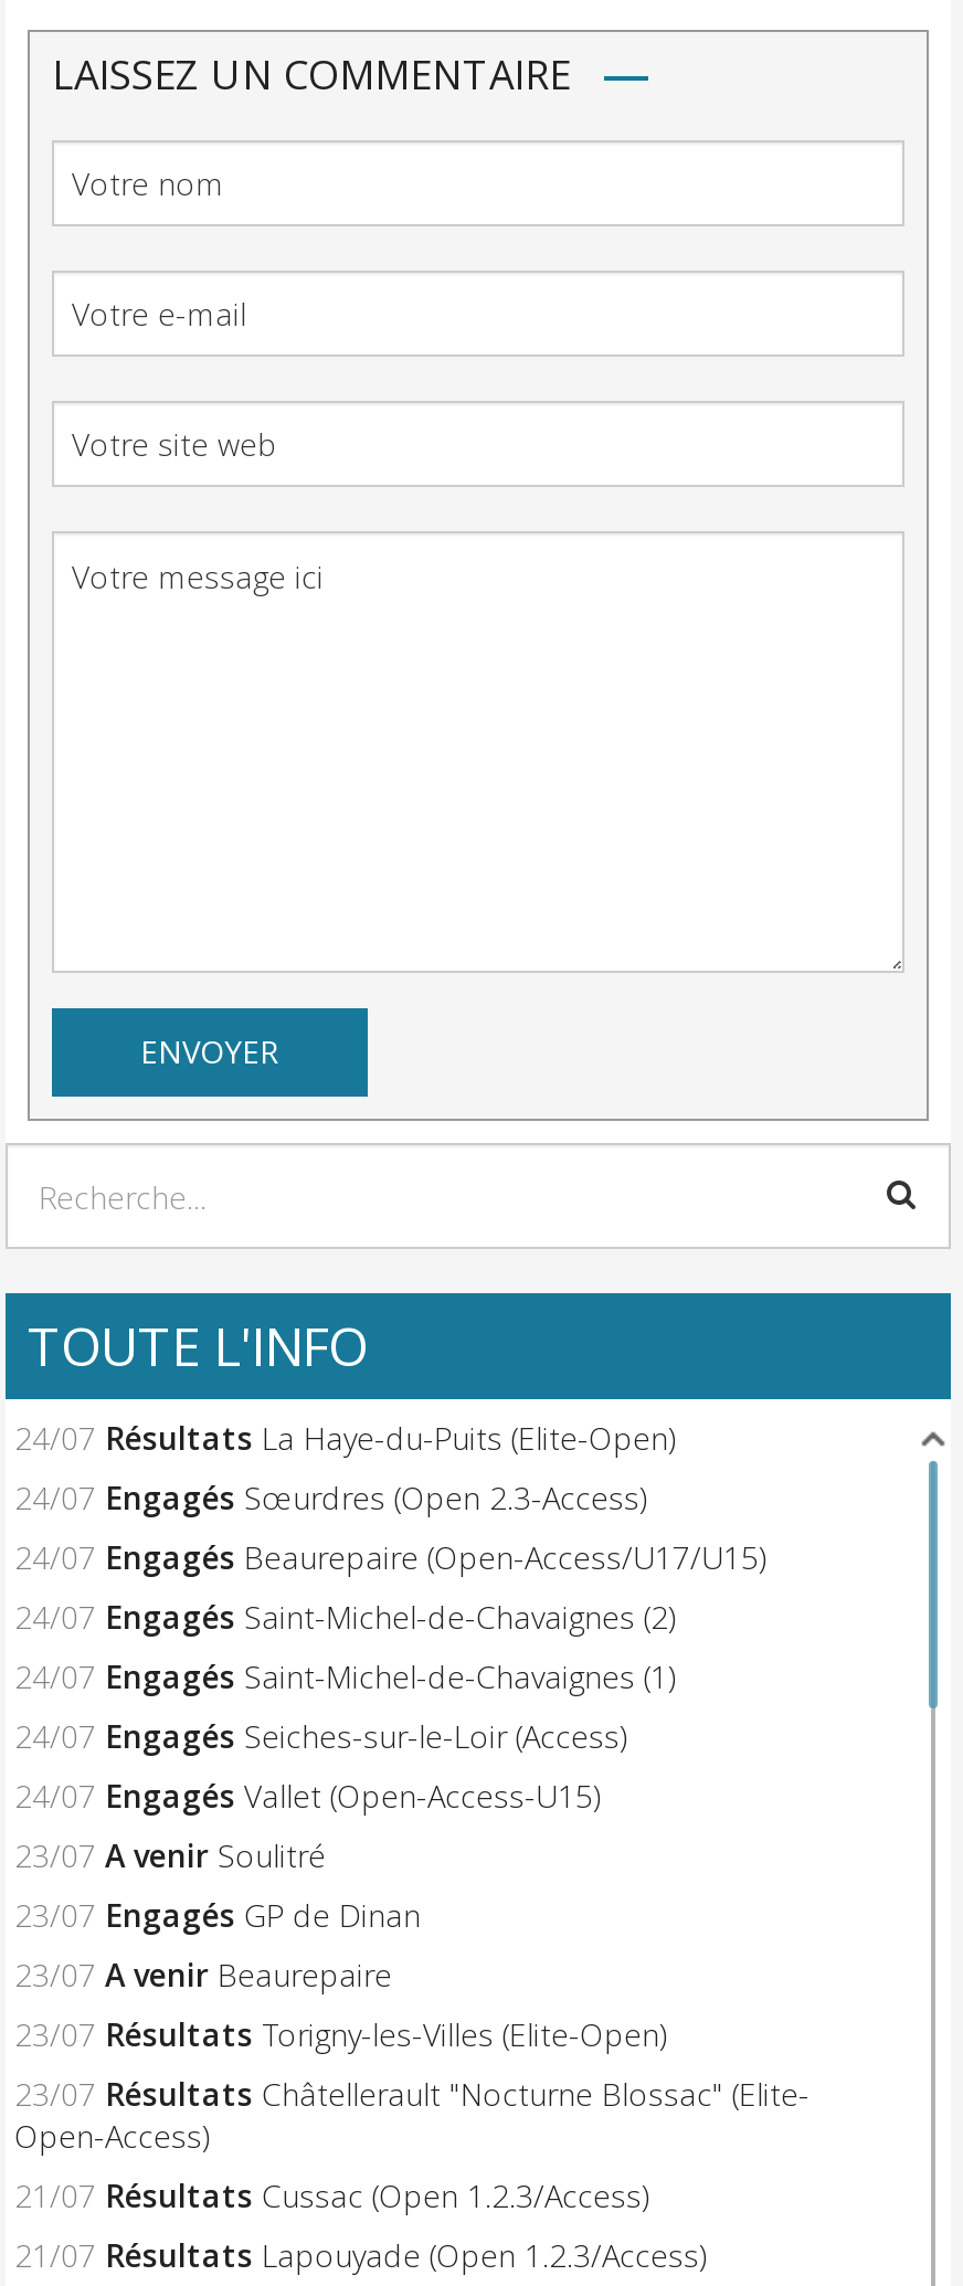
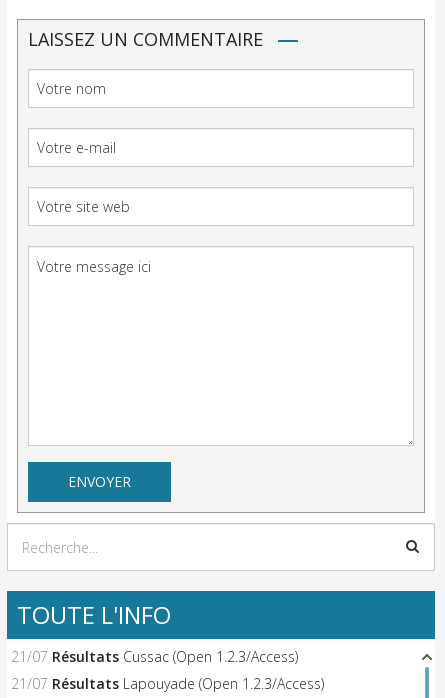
[14,1417,809,2157] 24/07 Résultats La Haye-du-Puits (Elite-Open) | 24/07 Engagés Sœurdres (Open 2.3-Access) | 24/07 Engagés Beaurepaire (Open-Access/U17/U15) | 24/07 Engagés Saint-Michel-de-Chavaignes (2) | 24/07 Engagés Saint-Michel-de-Chavaignes (1) | 24/07 Engagés Seiches-sur-le-Loir (Access) | 24/07 Engagés Vallet (Open-Access-U15) | 23/07 A venir Soulitré | 23/07 Engagés GP de Dinan | 23/07 A venir Beaurepaire | 23/07 Résultats Torigny-les-Villes (Elite-Open) | 23/07 Résultats Châtellerault "Nocturne Blossac" (Elite- | Open-Access) -> none

